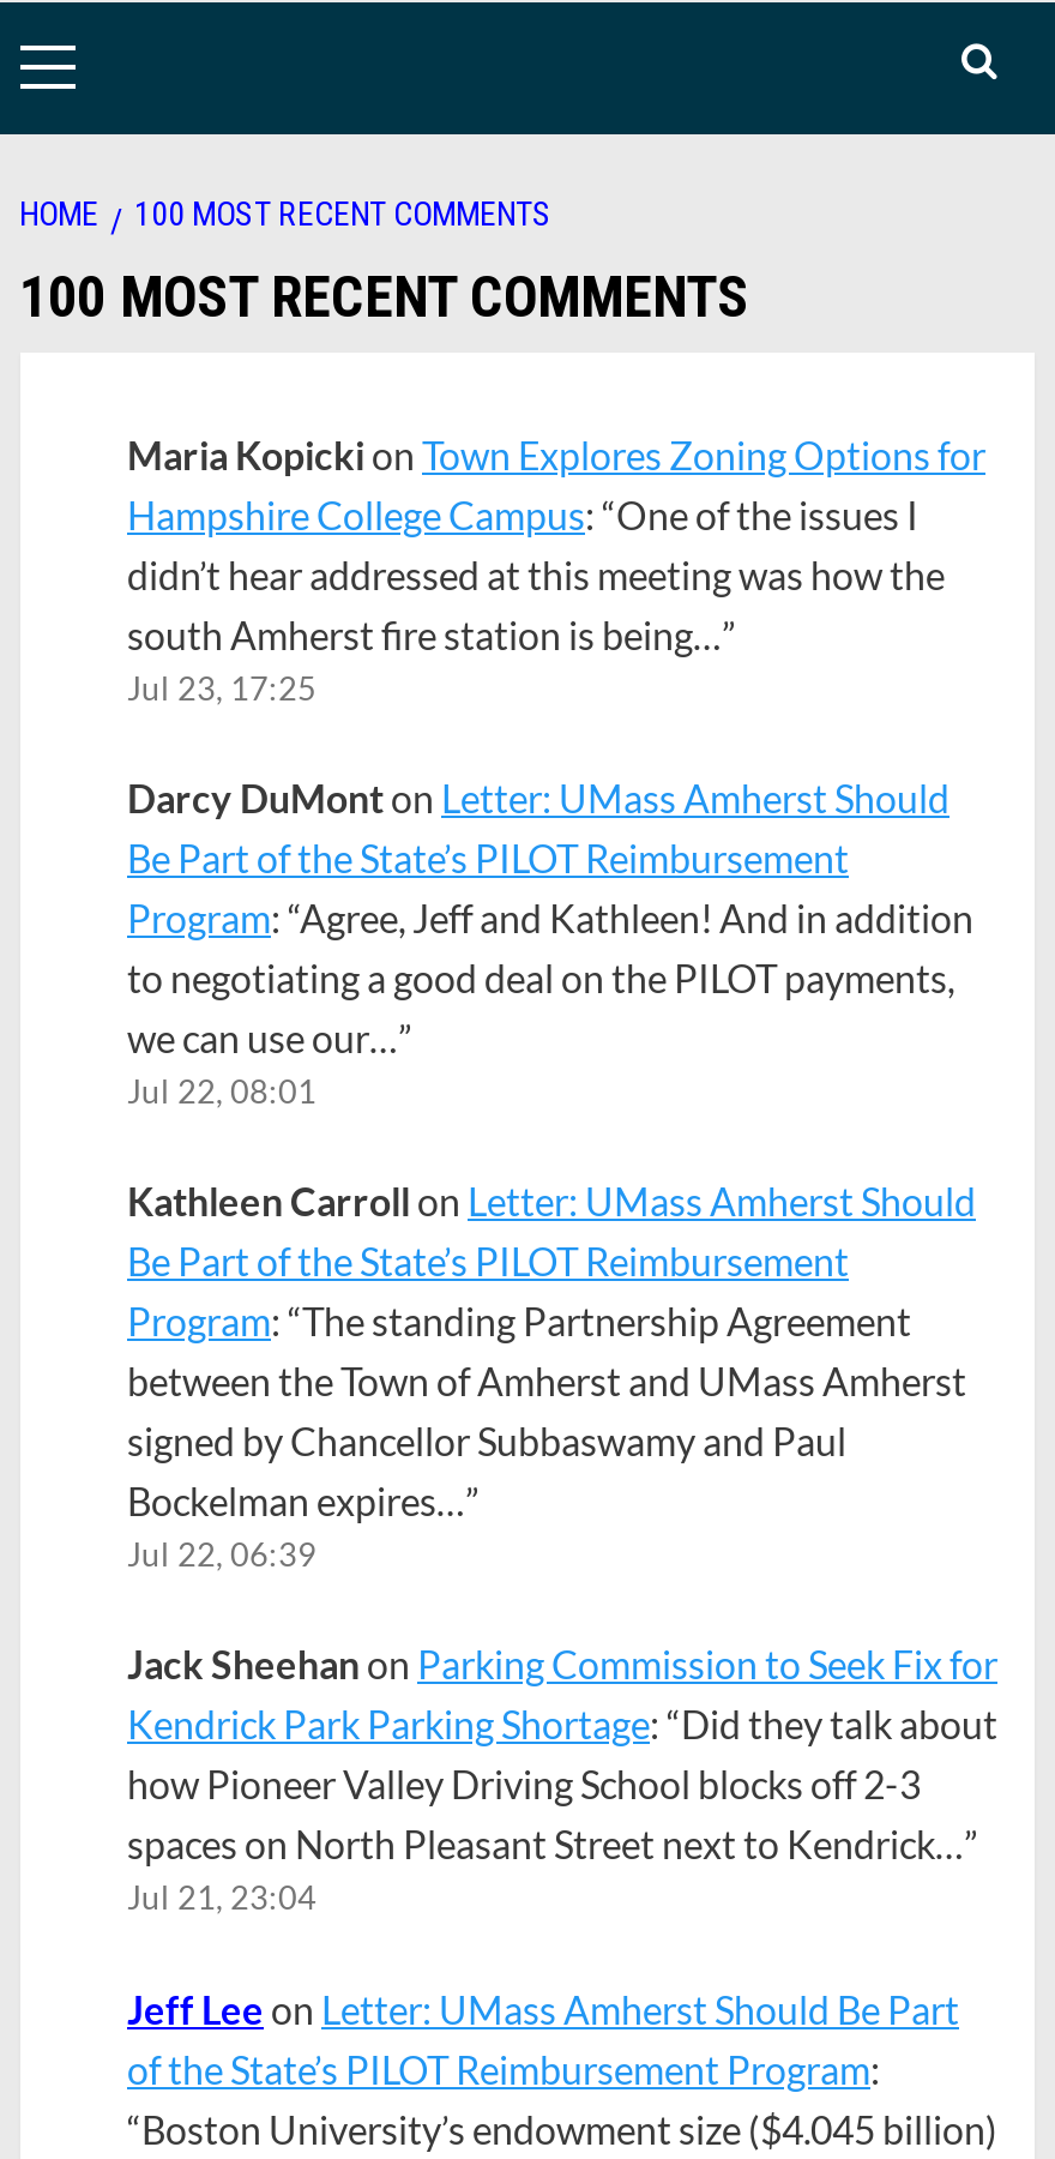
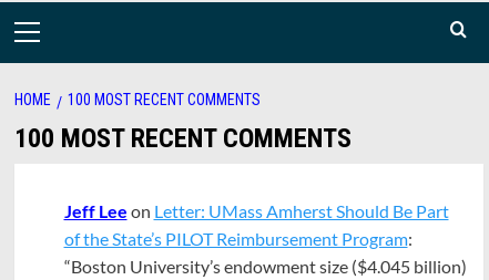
[127,432,997,1918] Maria Kopicki on Town Explores Zoning Options for | Hampshire College Campus: “One of the issues I | didn’t hear addressed at this meeting was how the | south Amherst fire station is being…” | Jul 23, 17:25 | Darcy DuMont on Letter: UMass Amherst Should | Be Part of the State’s PILOT Reimbursement | Program: “Agree, Jeff and Kathleen! And in addition | to negotiating a good deal on the PILOT payments, | we can use our…” | Jul 22, 08:01 | Kathleen Carroll on Letter: UMass Amherst Should | Be Part of the State’s PILOT Reimbursement | Program: “The standing Partnership Agreement | between the Town of Amherst and UMass Amherst | signed by Chancellor Subbaswamy and Paul | Bockelman expires…” | Jul 22, 06:39 | Jack Sheehan on Parking Commission to Seek Fix for | Kendrick Park Parking Shortage: “Did they talk about | how Pioneer Valley Driving School blocks off 2-3 | spaces on North Pleasant Street next to Kendrick…” | Jul 21, 23:04 -> none

